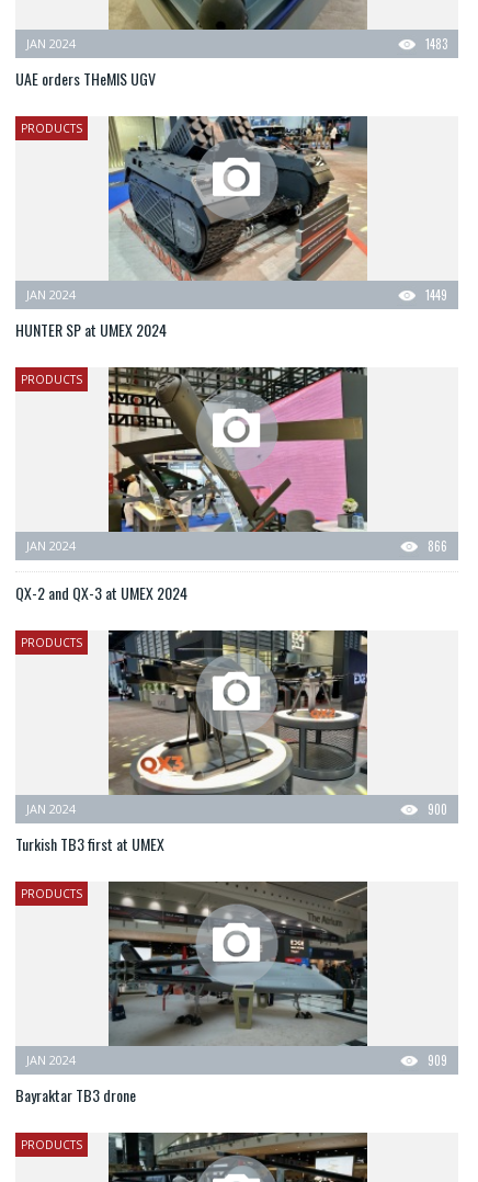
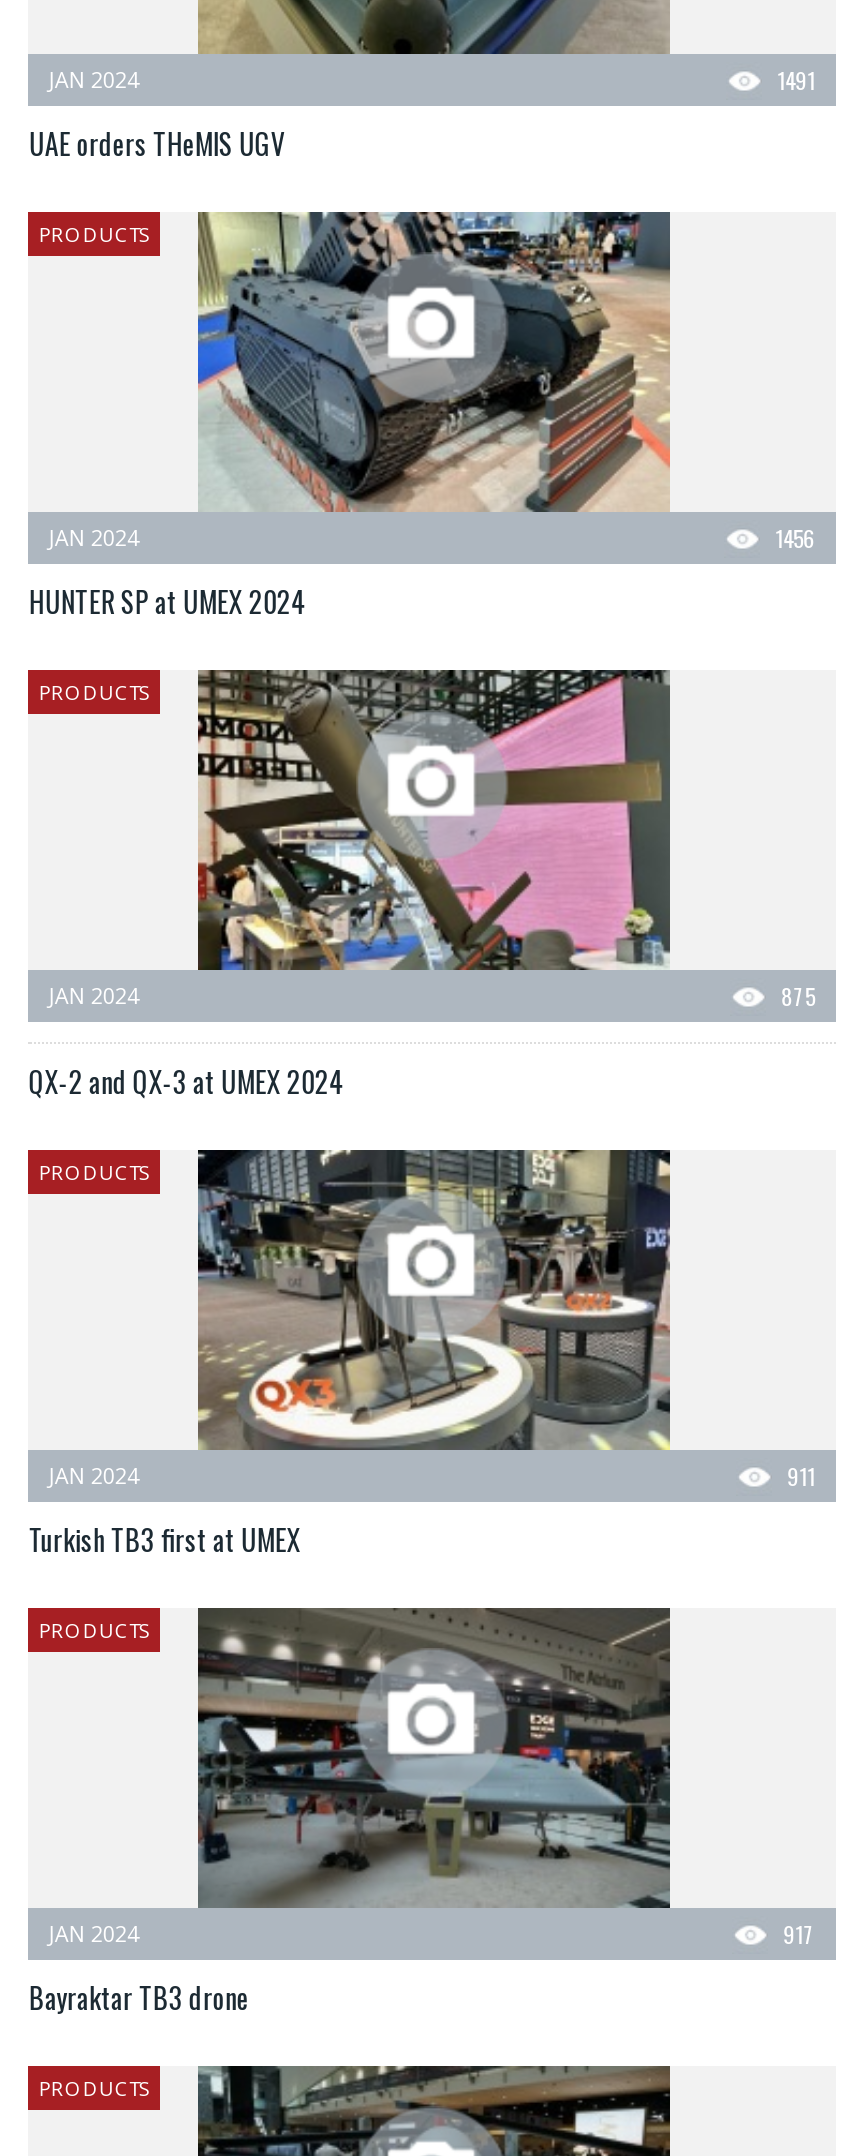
[422,35,447,53] 1483 -> [771,64,815,96] 1491
[422,286,447,304] 1449 -> [769,522,815,554] 1456
[424,537,447,555] 866 -> [775,980,815,1012] 875
[424,800,447,818] 900 -> [781,1460,815,1492] 911
[424,1052,447,1069] 909 -> [777,1918,815,1950] 917

